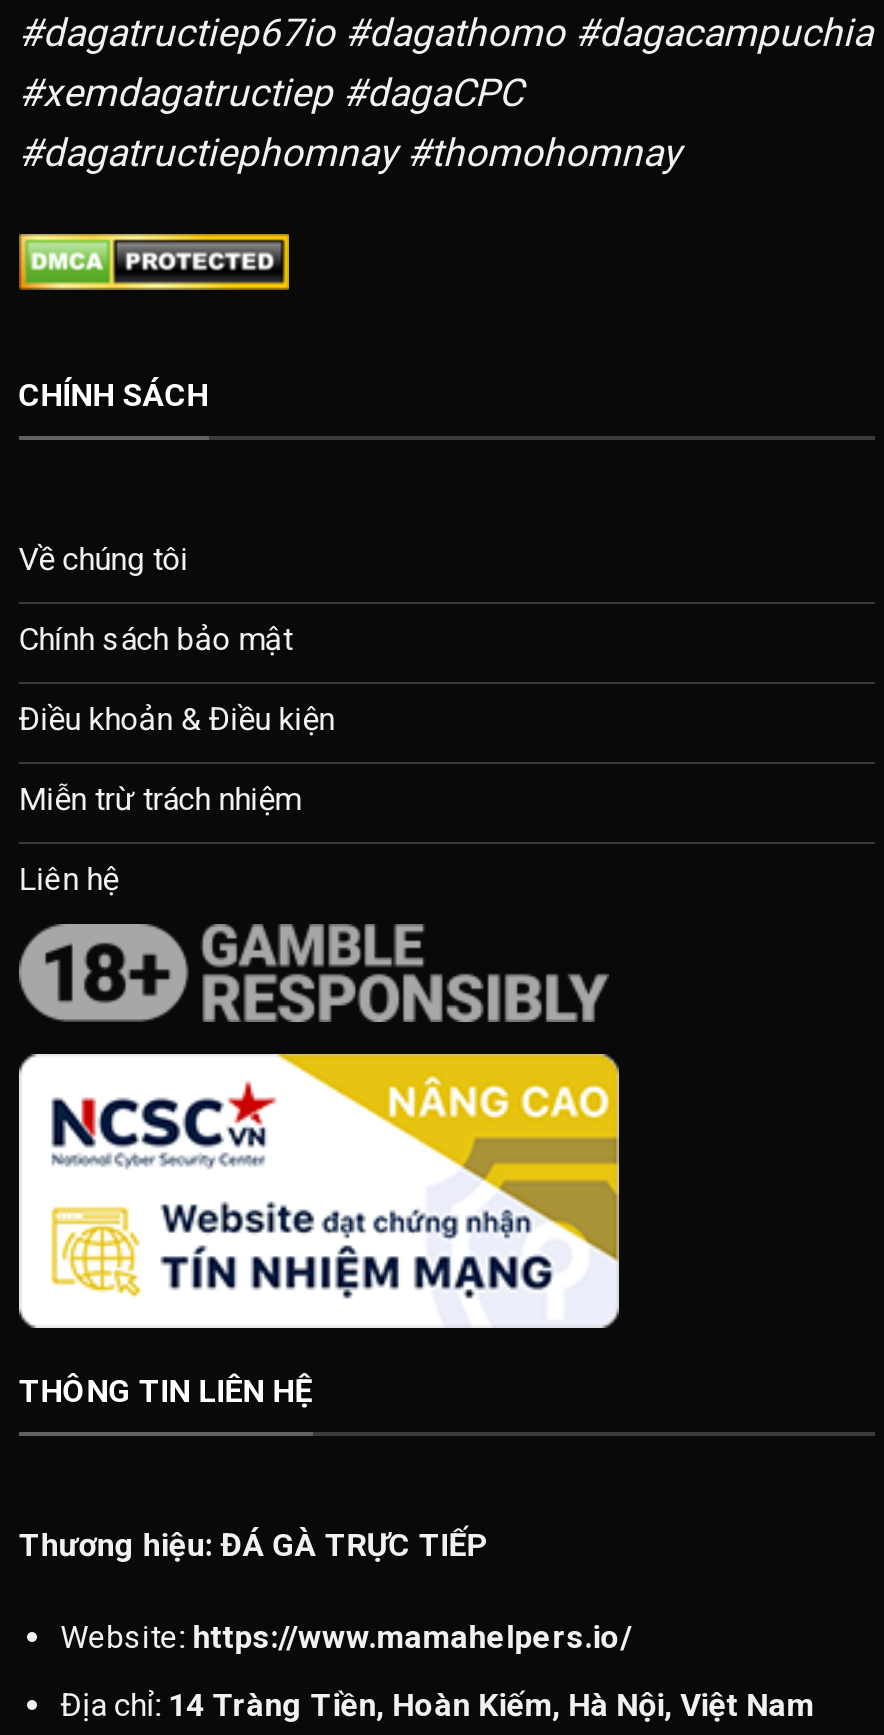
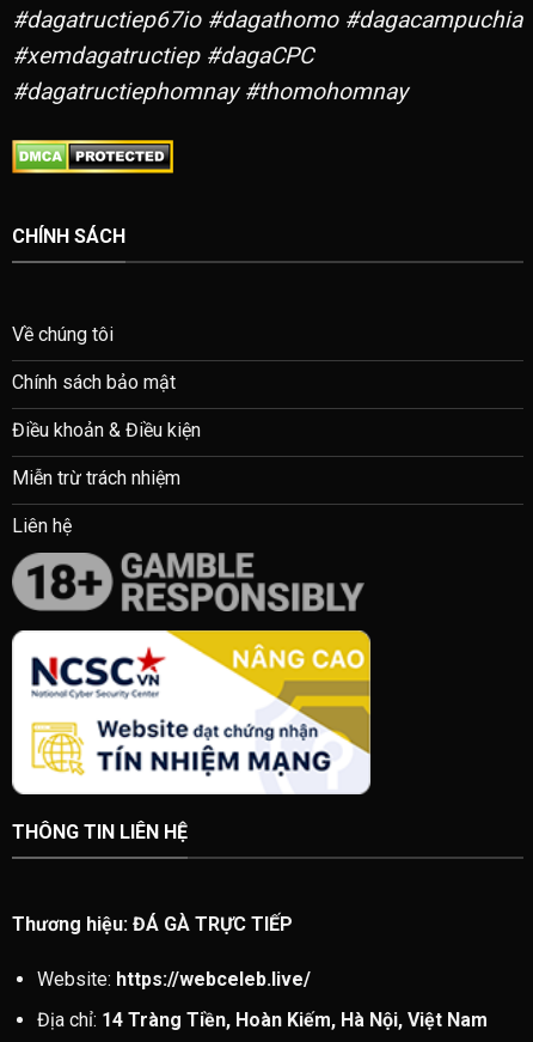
[60,1617,632,1655] Website: https://www.mamahelpers.io/ -> [37,967,310,990] Website: https://webceleb.live/

